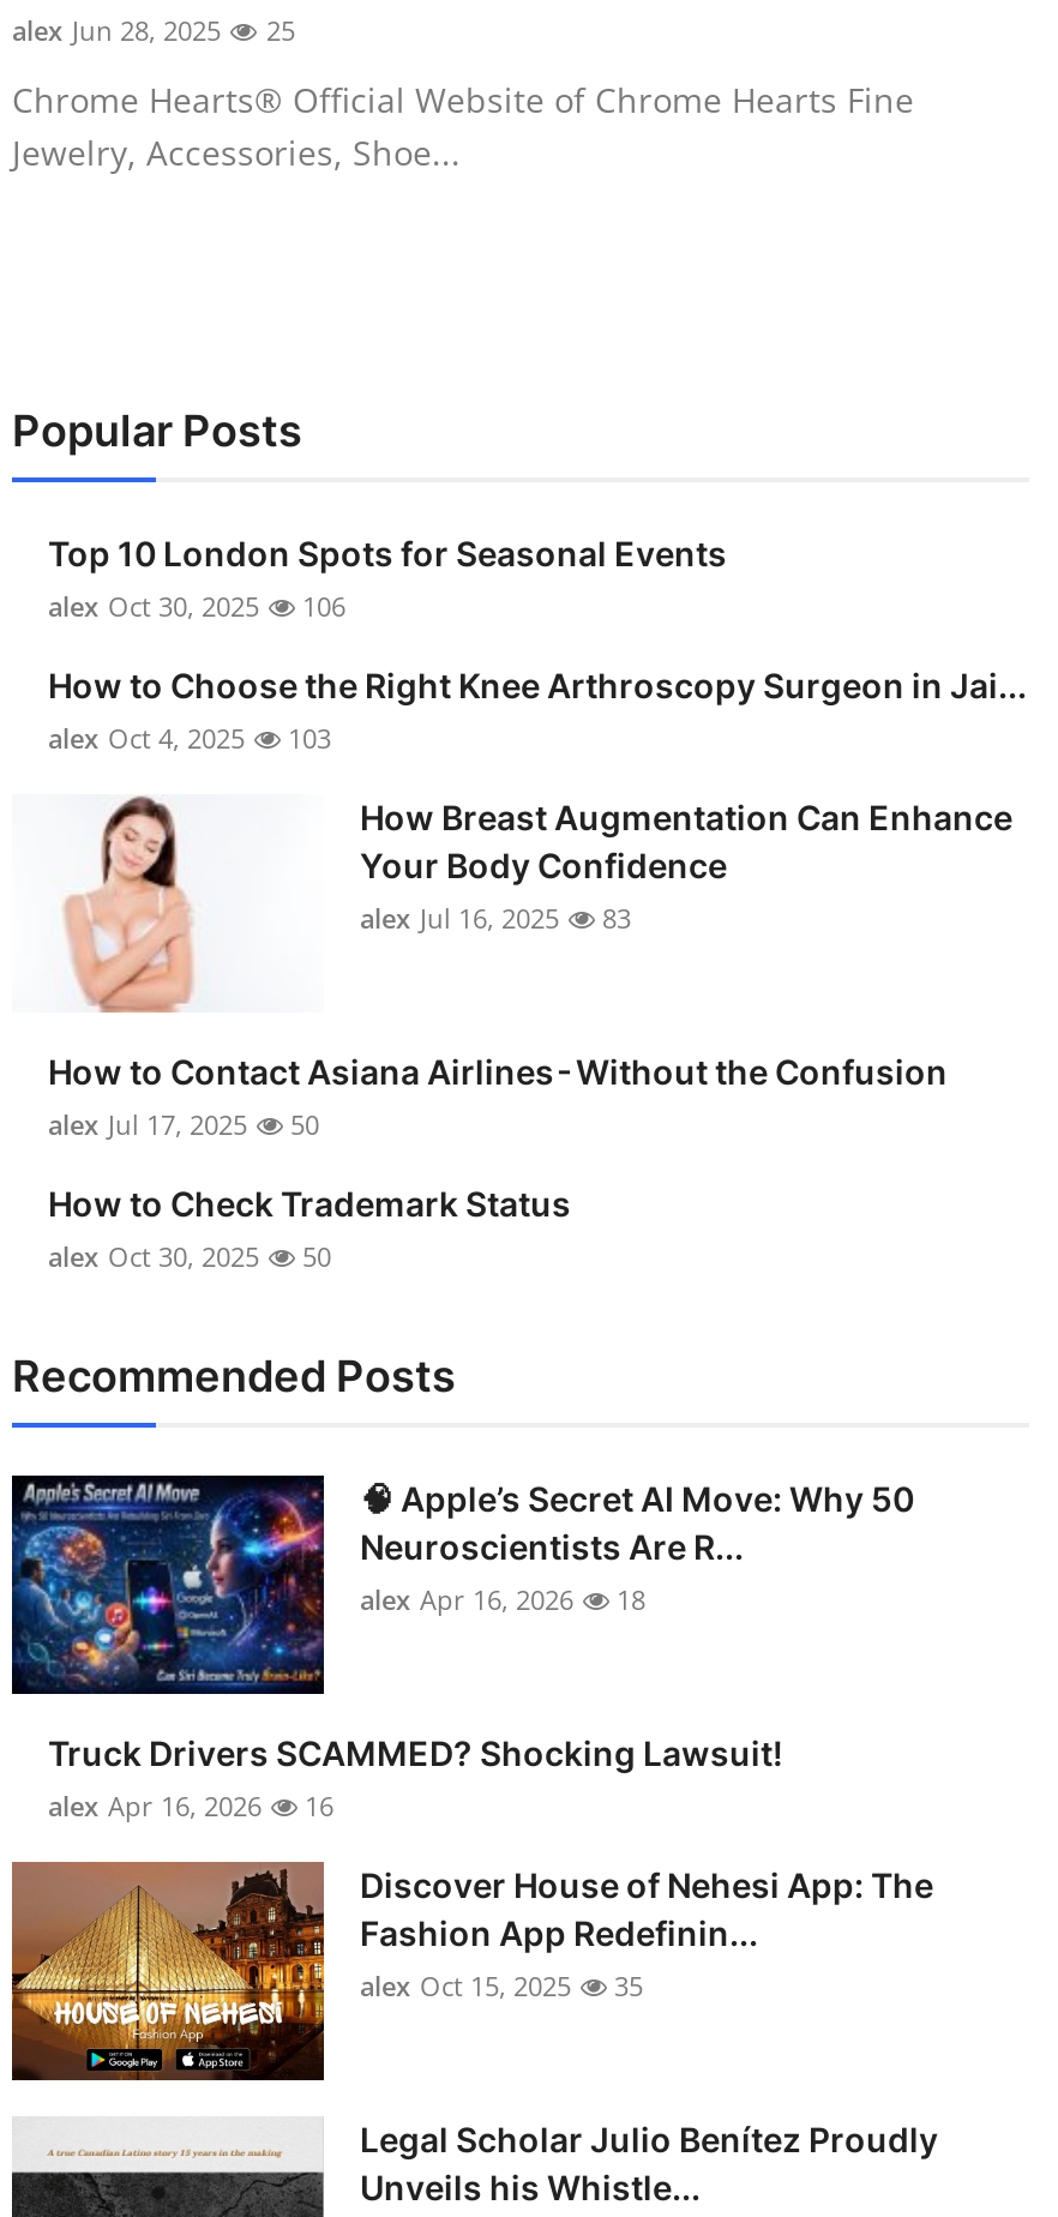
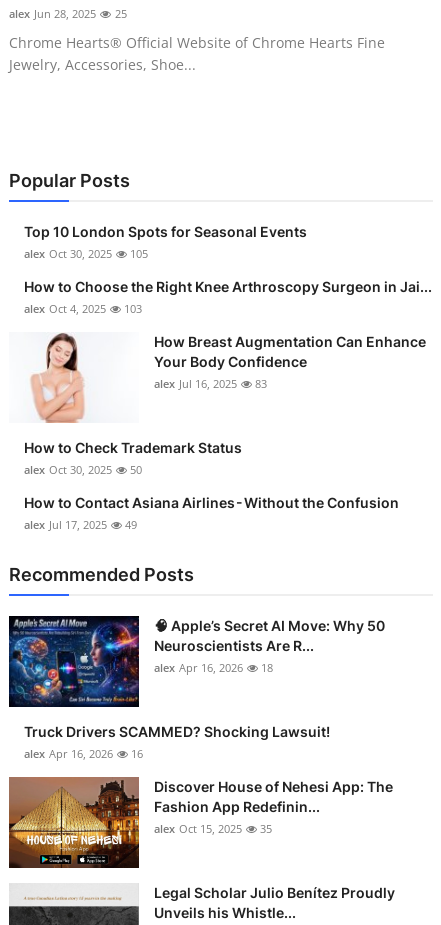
[48,589,345,625] alex Oct 30, 2025 106 -> [24,246,148,261] alex Oct 30, 2025 105
moved [48,1052,948,1143] -> [24,494,399,532]: How to Contact Asiana Airlines - Without the Confusion | alex Jul 17, 2025
[283,1107,319,1143] 50 -> none
moved [48,1184,571,1275] -> [24,439,242,477]: How to Check Trademark Status | alex Oct 30, 2025 | 50
none -> [122,517,137,532] 49

